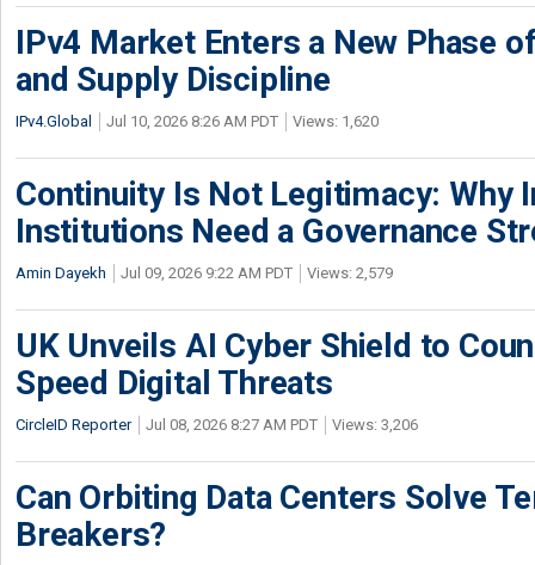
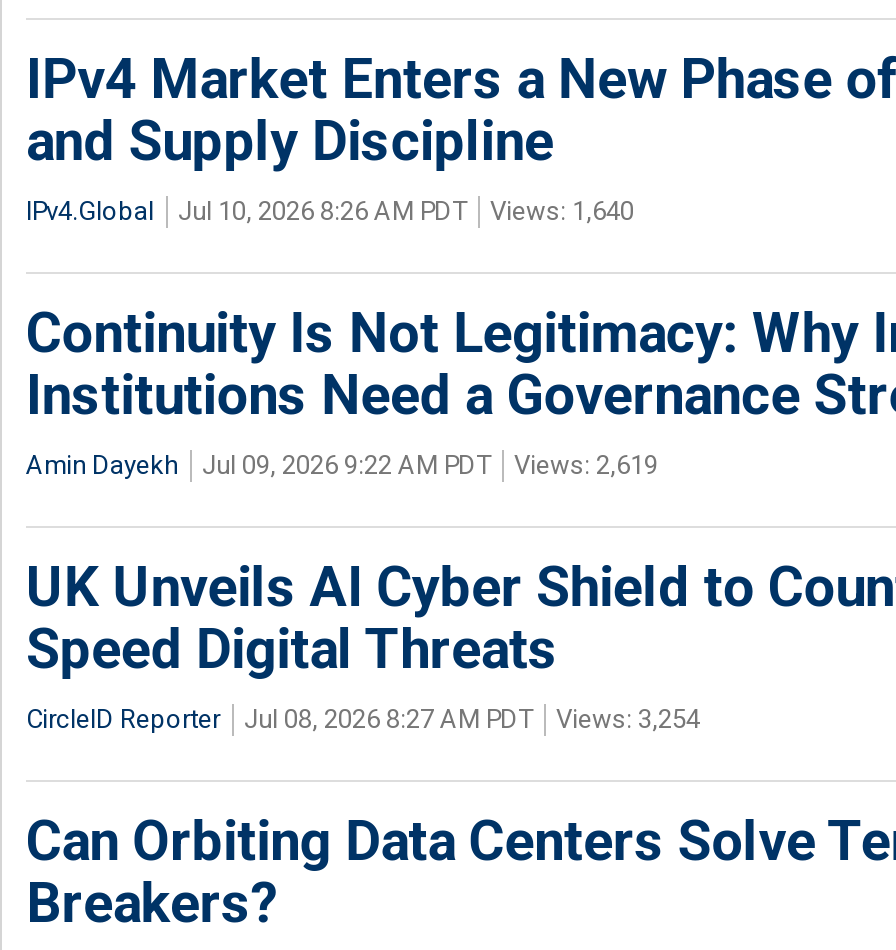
[16,112,379,130] IPv4.Global Jul 10, 2026 8:26 AM PDT Views: 1,620 -> [26,196,634,226] IPv4.Global Jul 10, 2026 8:26 AM PDT Views: 1,640
[16,264,393,282] Amin Dayekh Jul 09, 2026 9:22 AM PDT Views: 2,579 -> [26,450,658,480] Amin Dayekh Jul 09, 2026 9:22 AM PDT Views: 2,619
[16,416,418,434] CircleID Reporter Jul 08, 2026 8:27 AM PDT Views: 3,206 -> [26,704,700,734] CircleID Reporter Jul 08, 2026 8:27 AM PDT Views: 3,254

